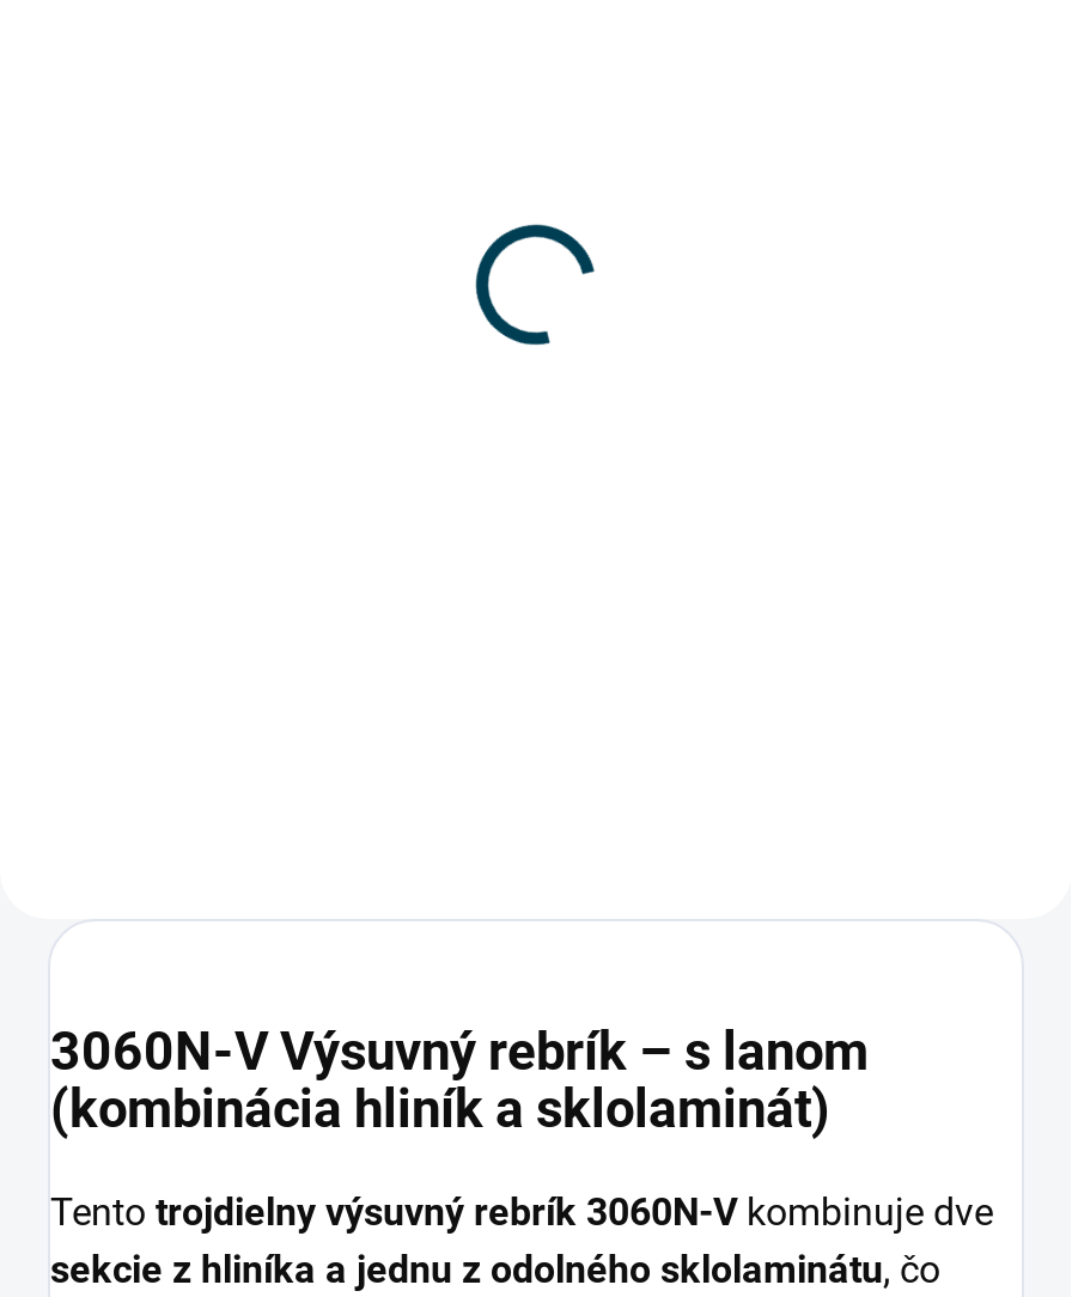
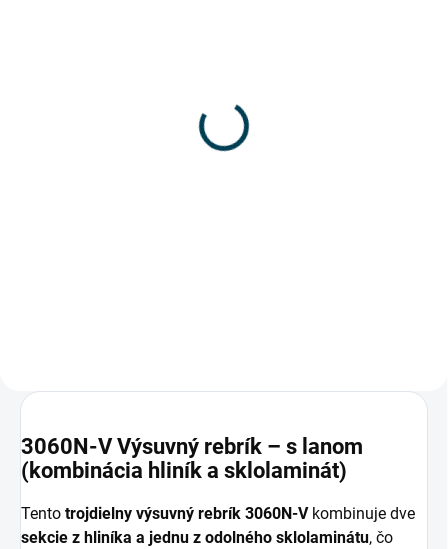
[486,223,596,342] [image] -> [204,101,250,151] [image]

